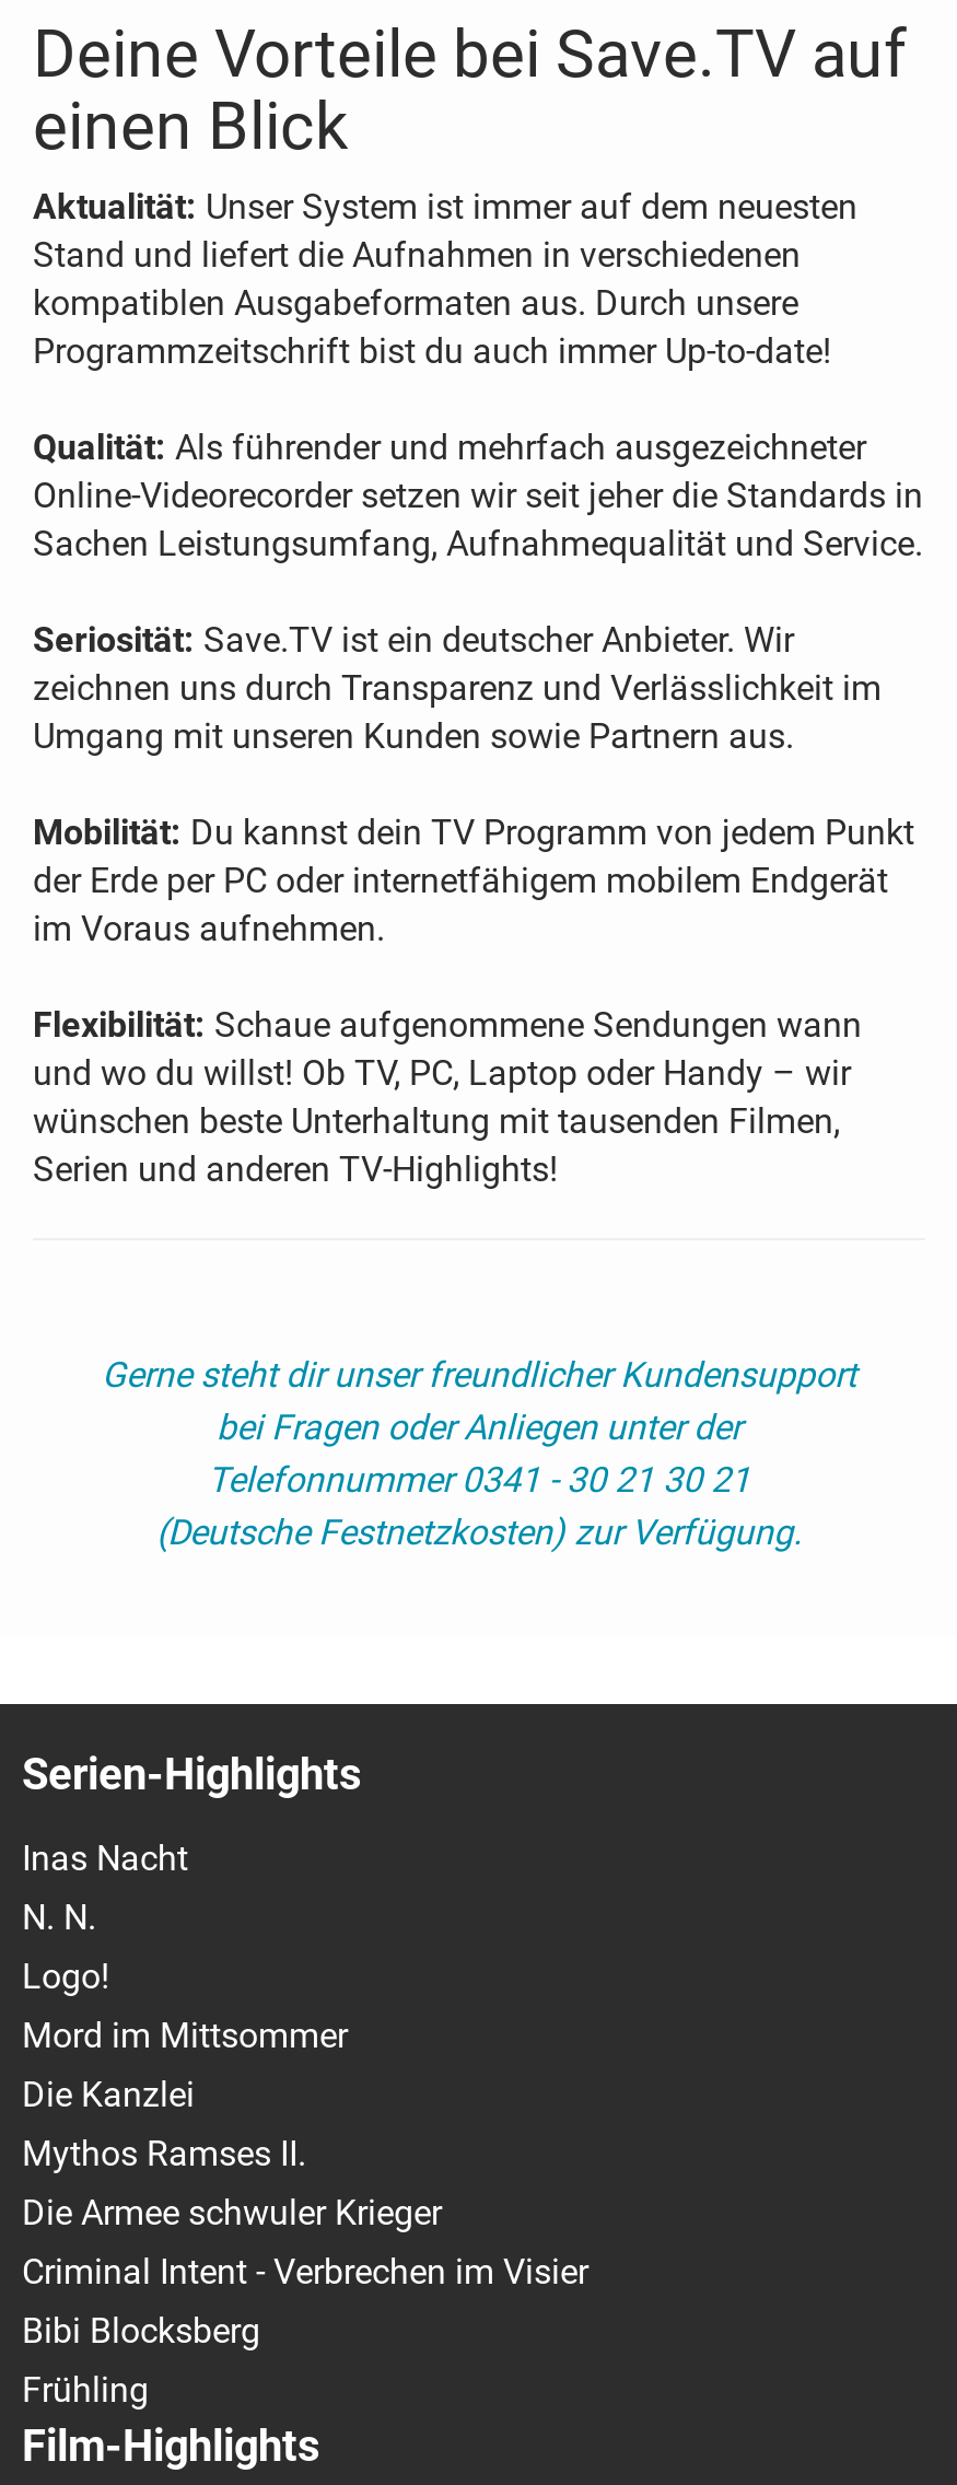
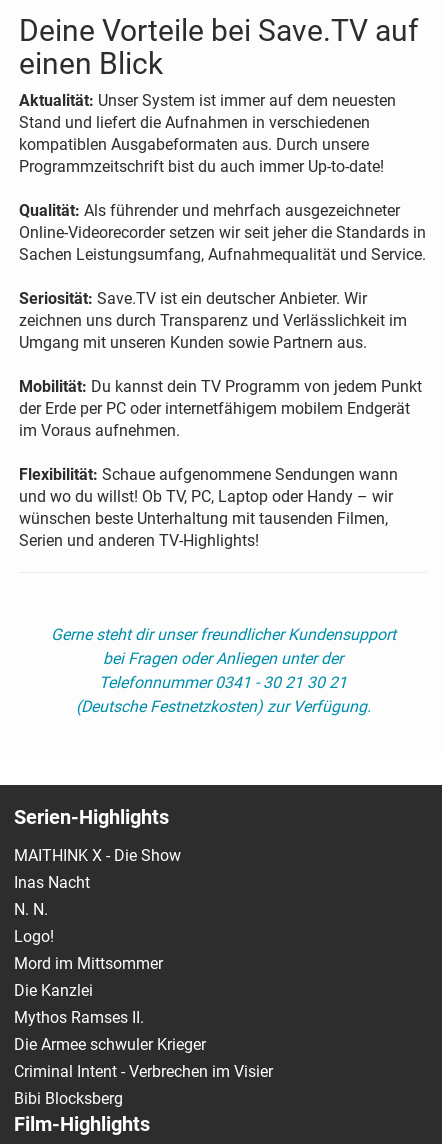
none -> [14,846,181,865] MAITHINK X - Die Show
moved [22,1837,588,2351] -> [14,873,273,1108]: Inas Nacht | N. N. | Logo! | ... | Criminal Intent - Verbrechen im Visier | Bibi Blocksberg
[22,2369,149,2410] Frühling -> none

